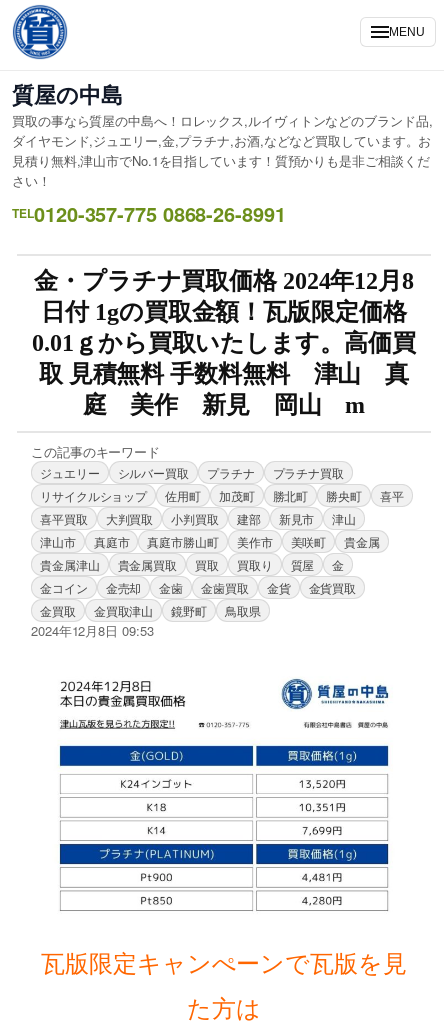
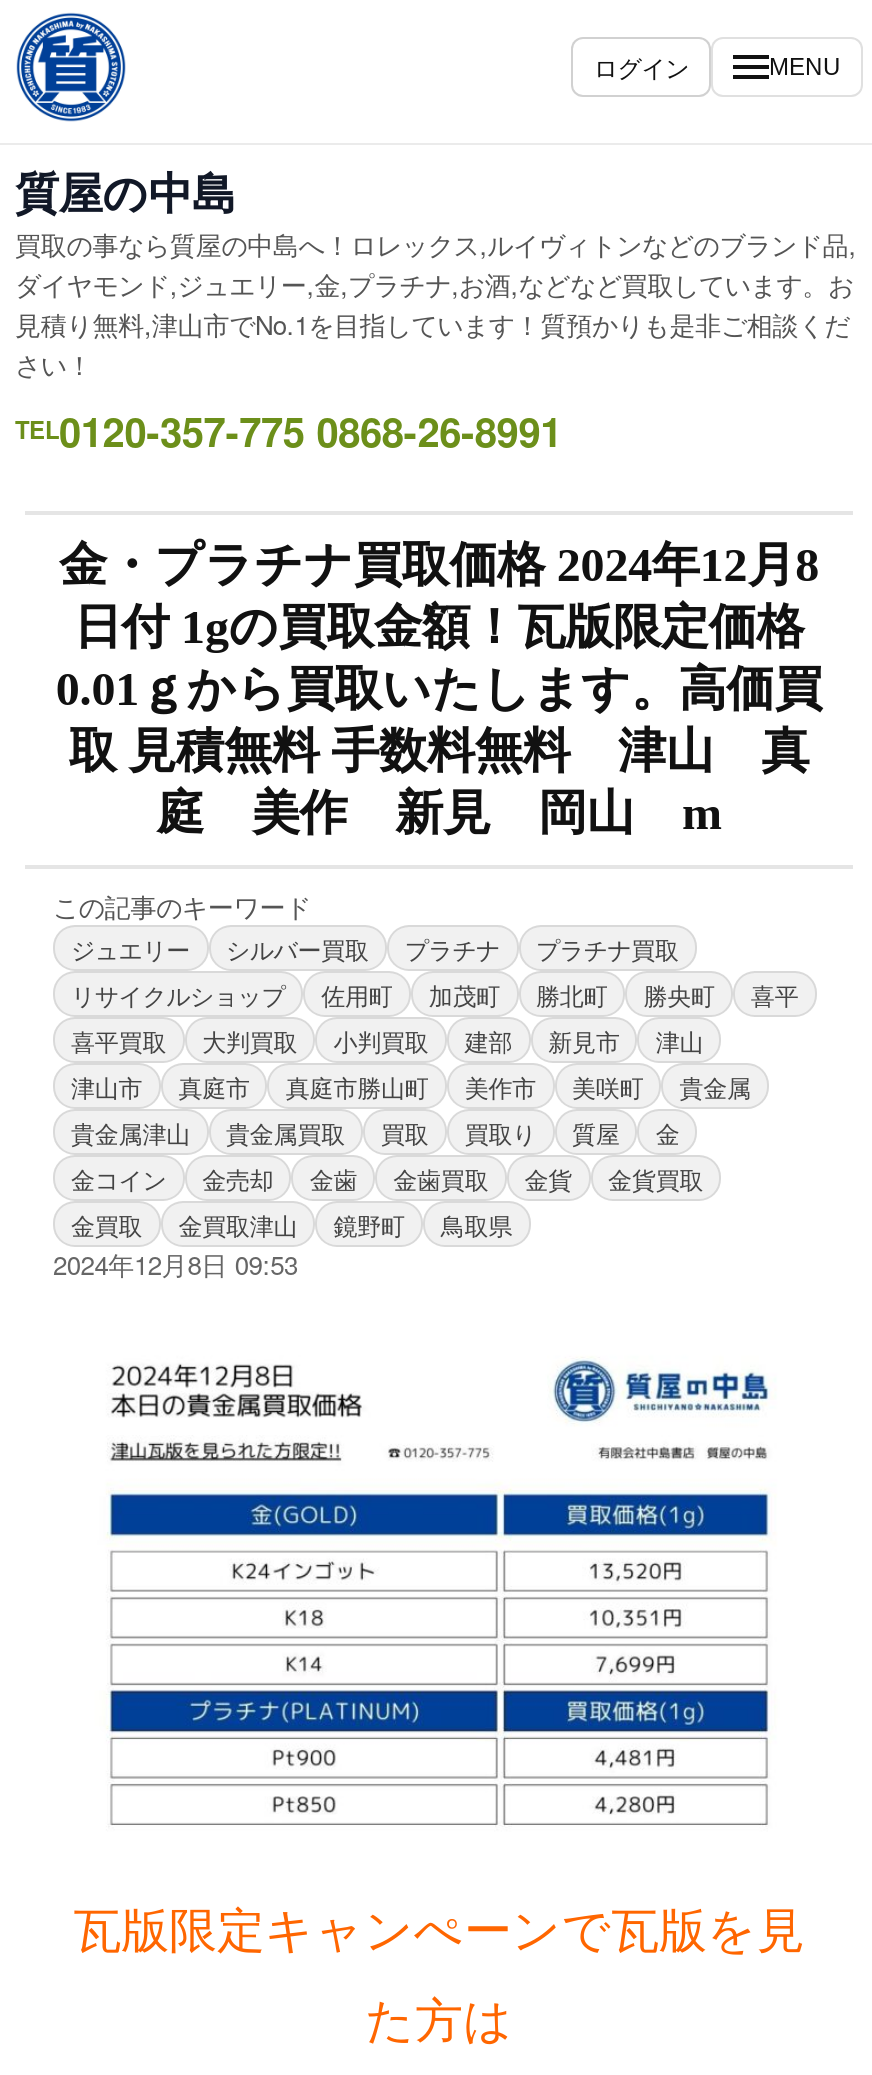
none -> [594,49,689,83] ログイン

